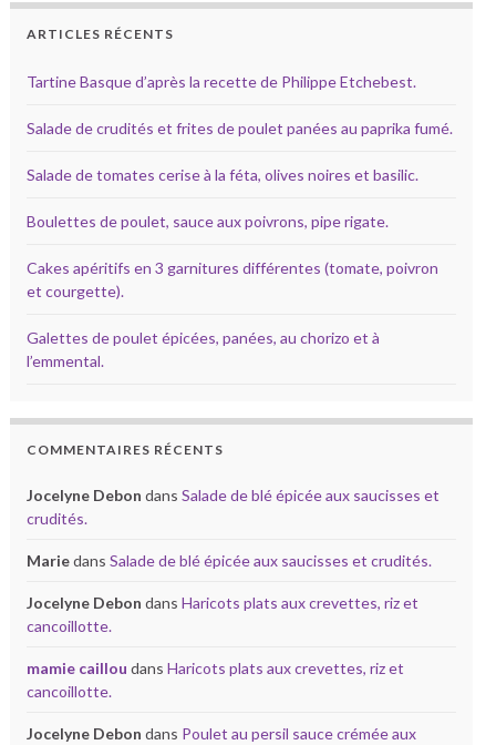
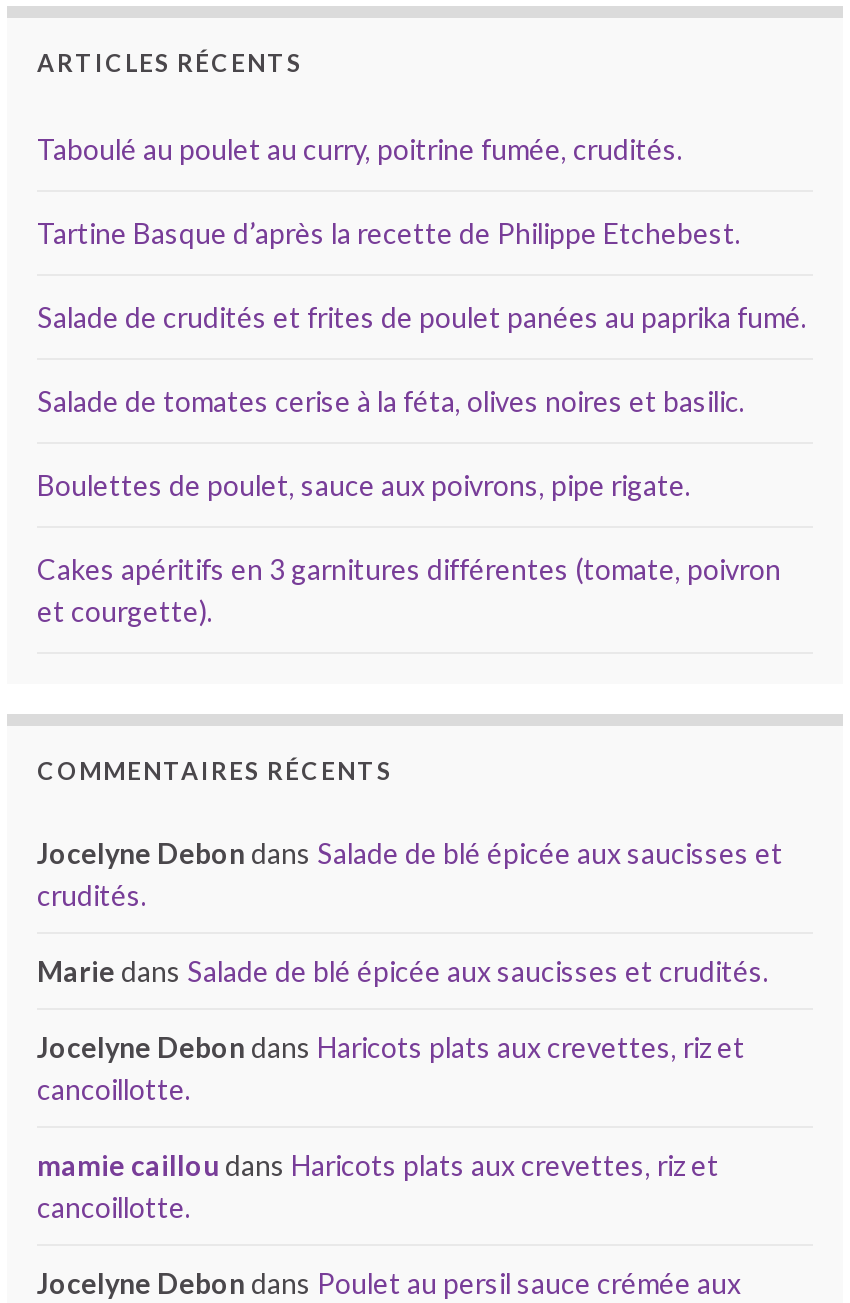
none -> [37,131,683,165] Taboulé au poulet au curry, poitrine fumée, crudités.
moved [27,72,453,300] -> [37,215,807,627]: Tartine Basque d’après la recette de Philippe Etchebest. | Salade de crudités et frites de poulet panées au paprika fumé. | Salade de tomates cerise à la féta, olives noires et basilic. | Boulettes de poulet, sauce aux poivrons, pipe rigate. | Cakes apéritifs en 3 garnitures différentes (tomate, poivron | et courgette).
[27,328,380,370] Galettes de poulet épicées, panées, au chorizo et à | l’emmental. -> none

